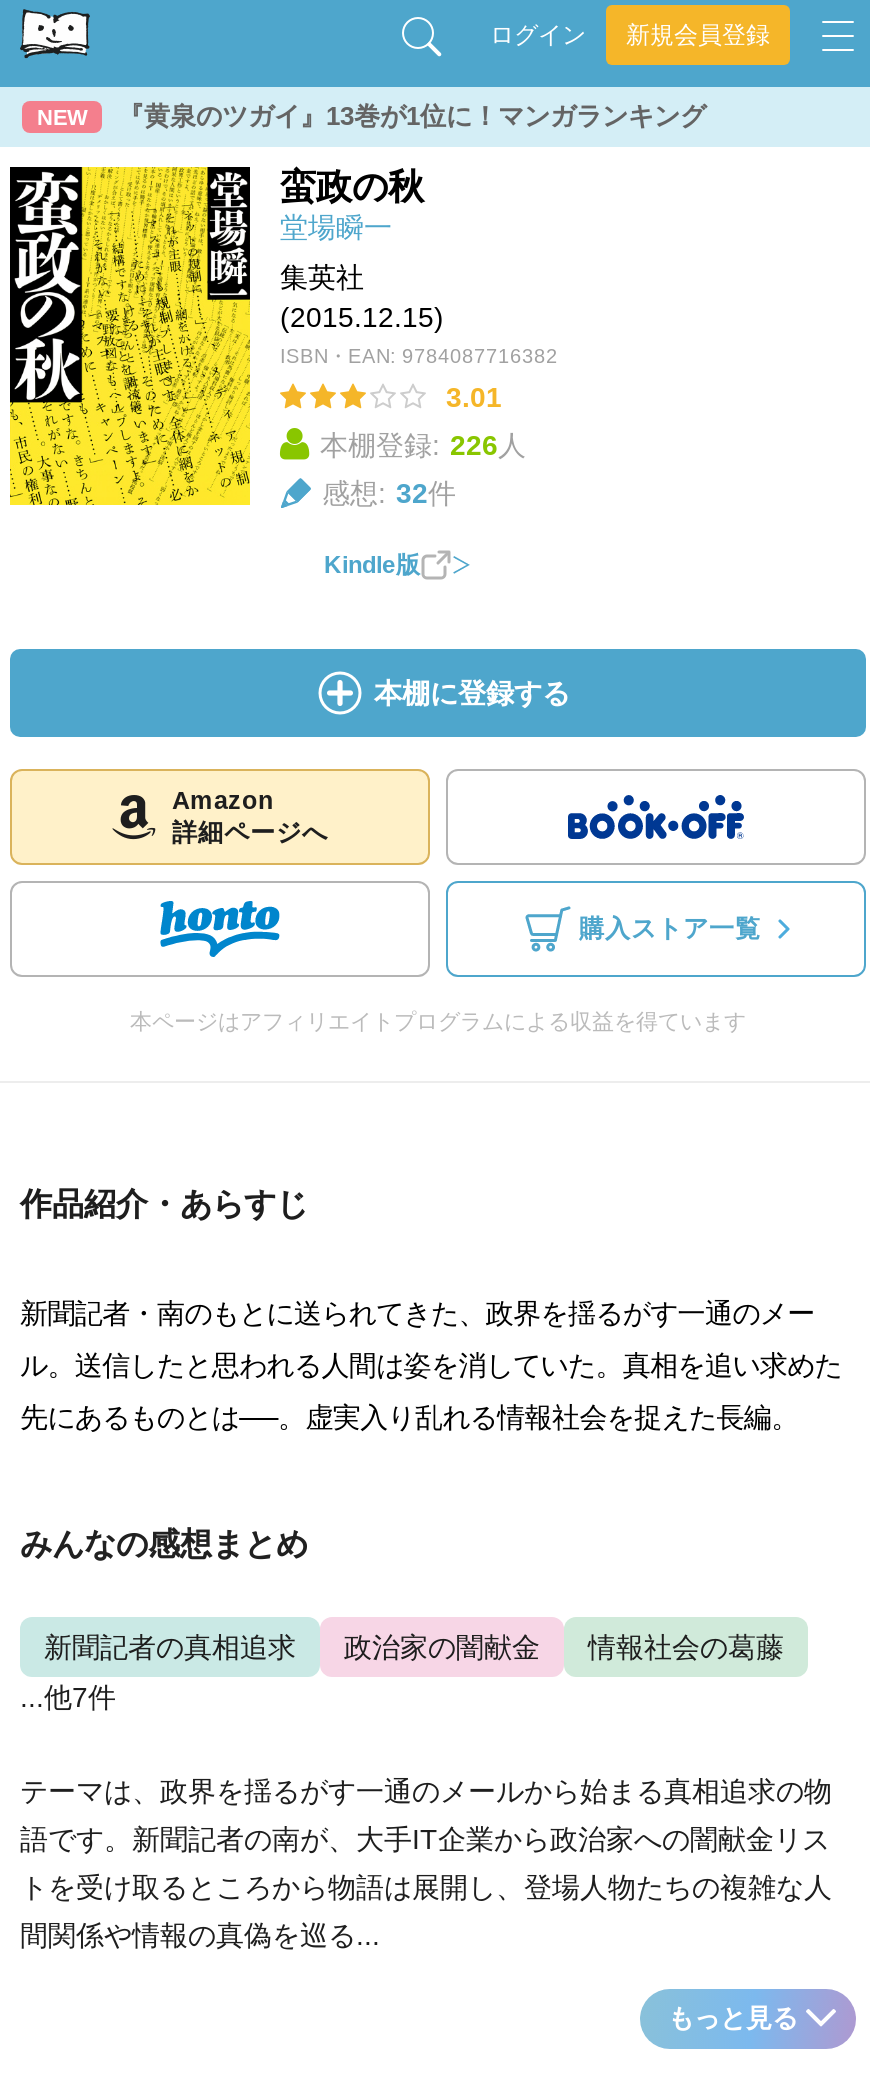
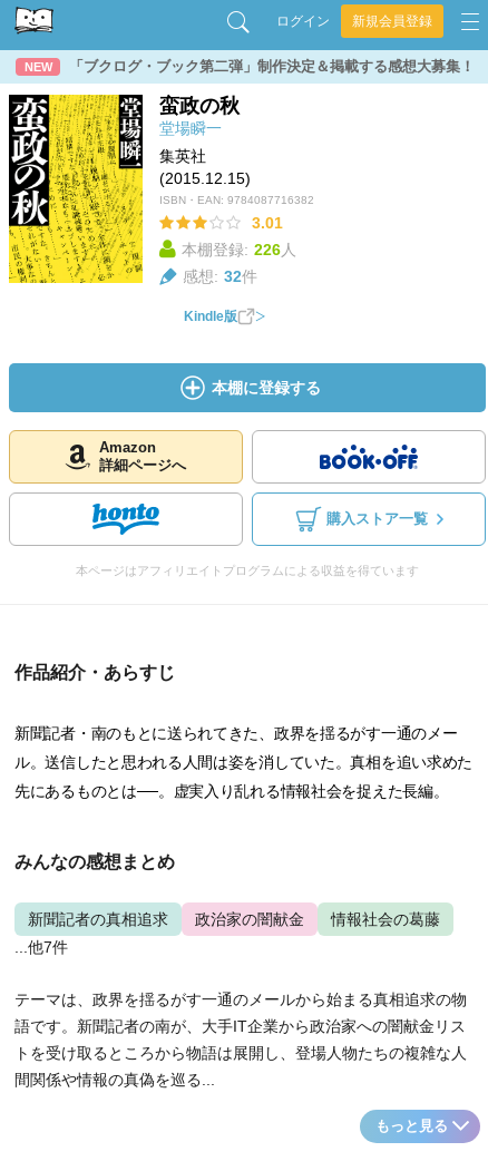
[118,101,706,131] 『黄泉のツガイ』13巻が1位に！マンガランキング -> [69,58,475,75] 「ブクログ・ブック第二弾」制作決定＆掲載する感想大募集！

